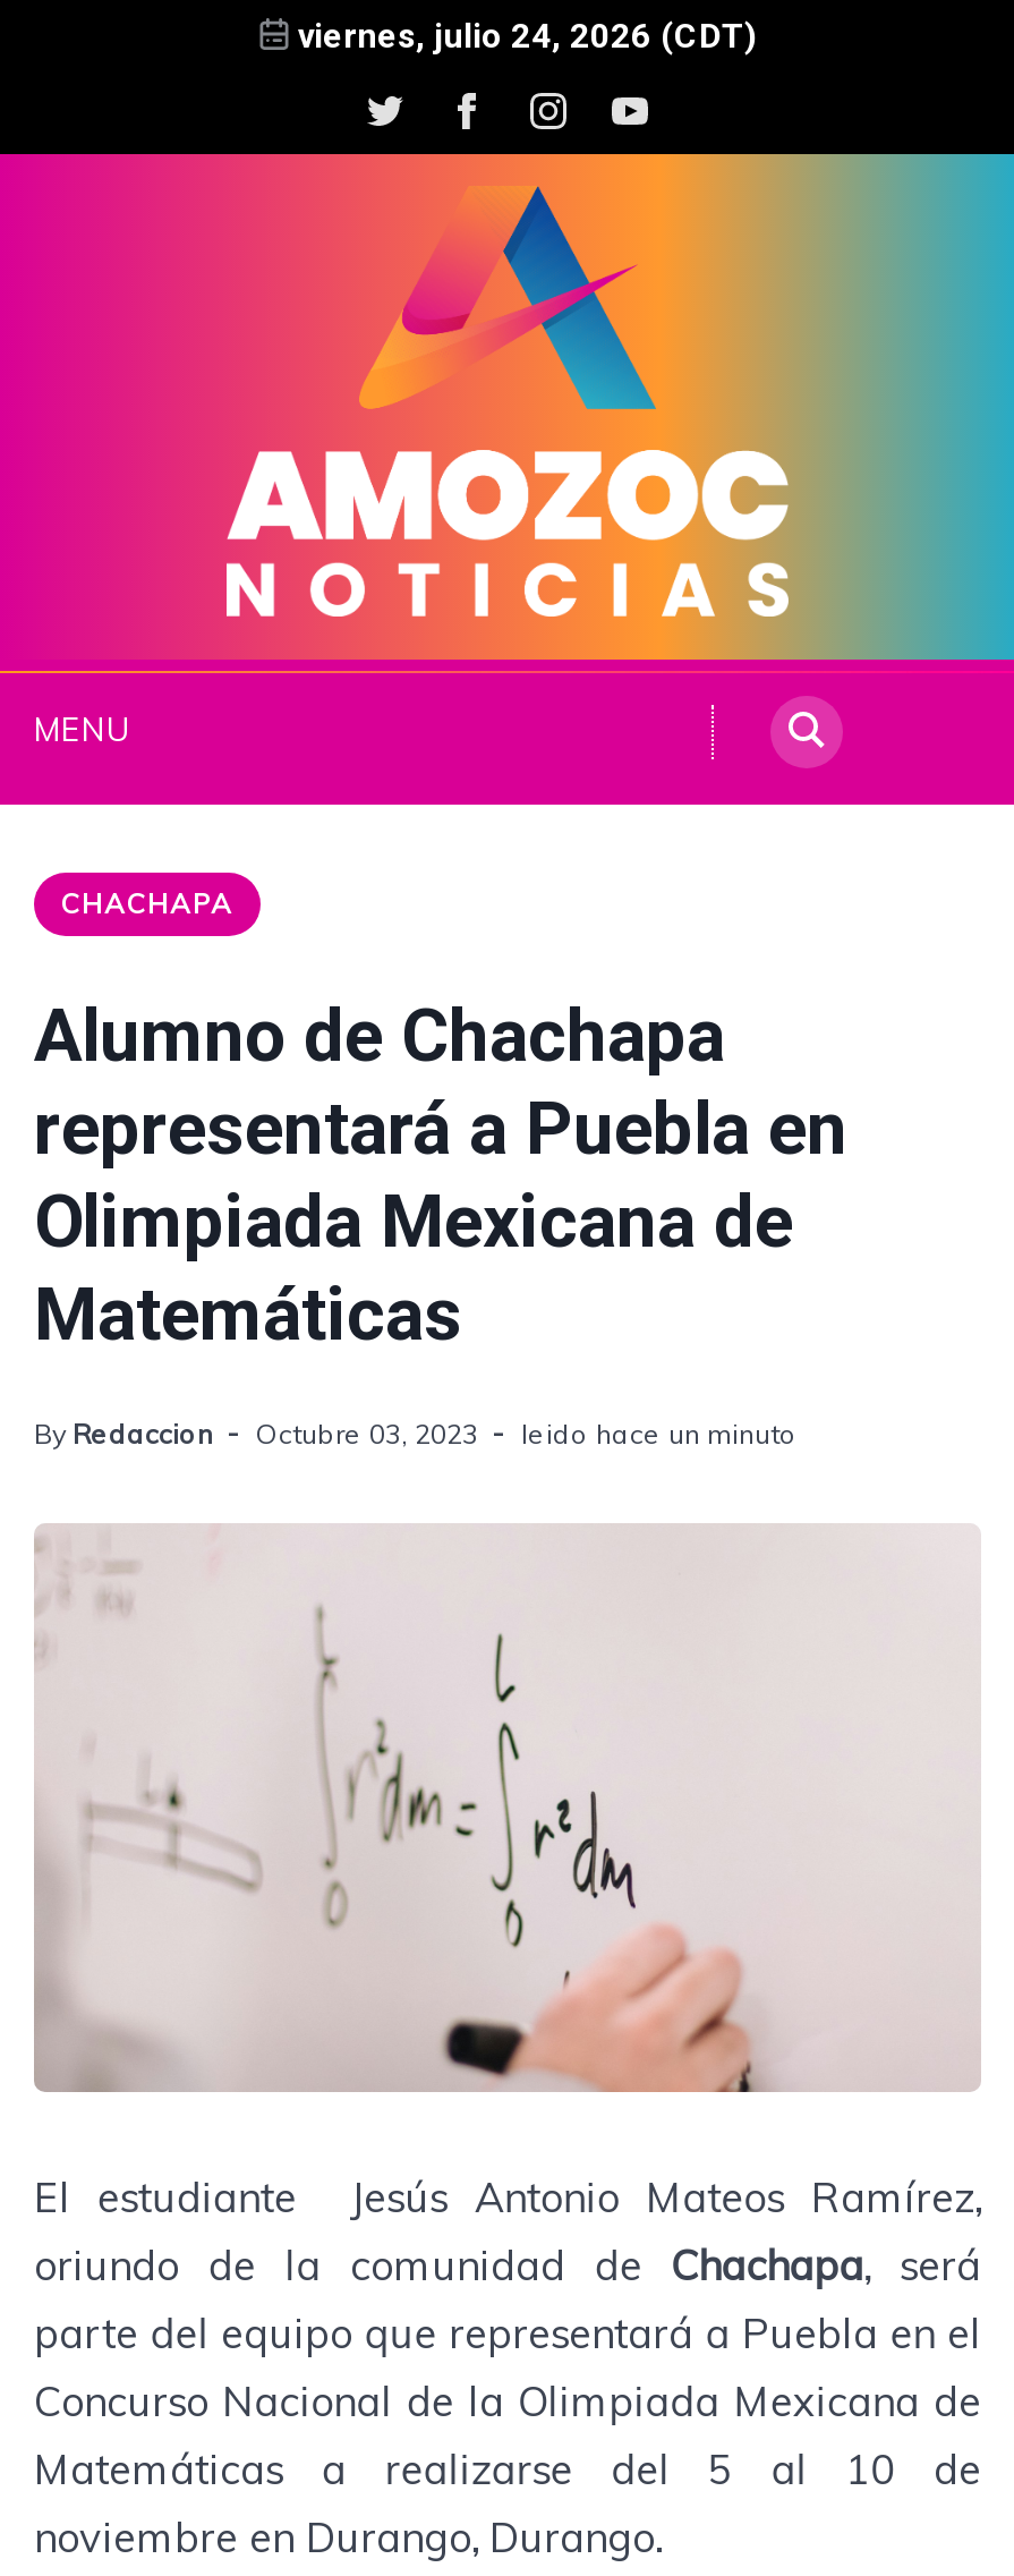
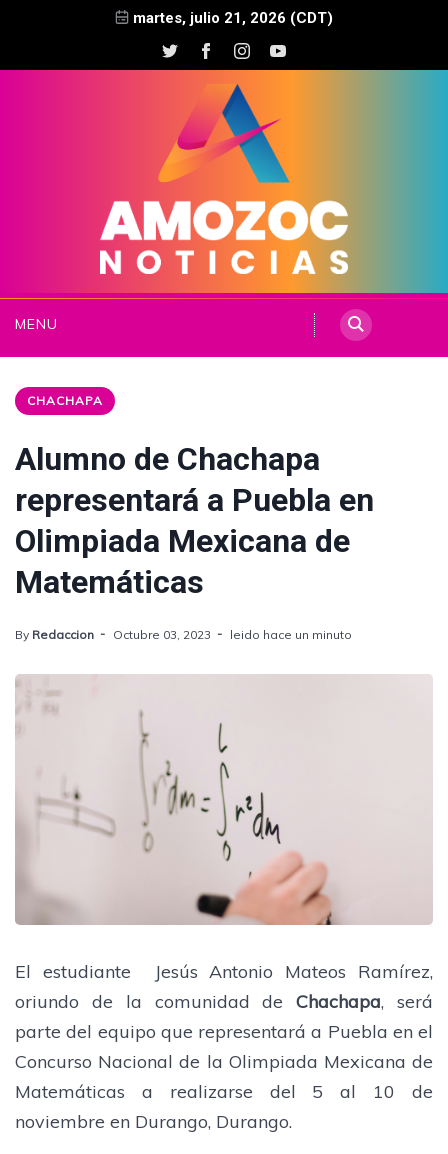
[298,16,758,57] viernes, julio 24, 2026 (CDT) -> [133,9,333,27] martes, julio 21, 2026 (CDT)

